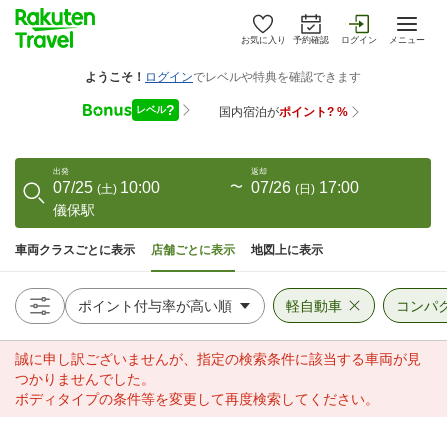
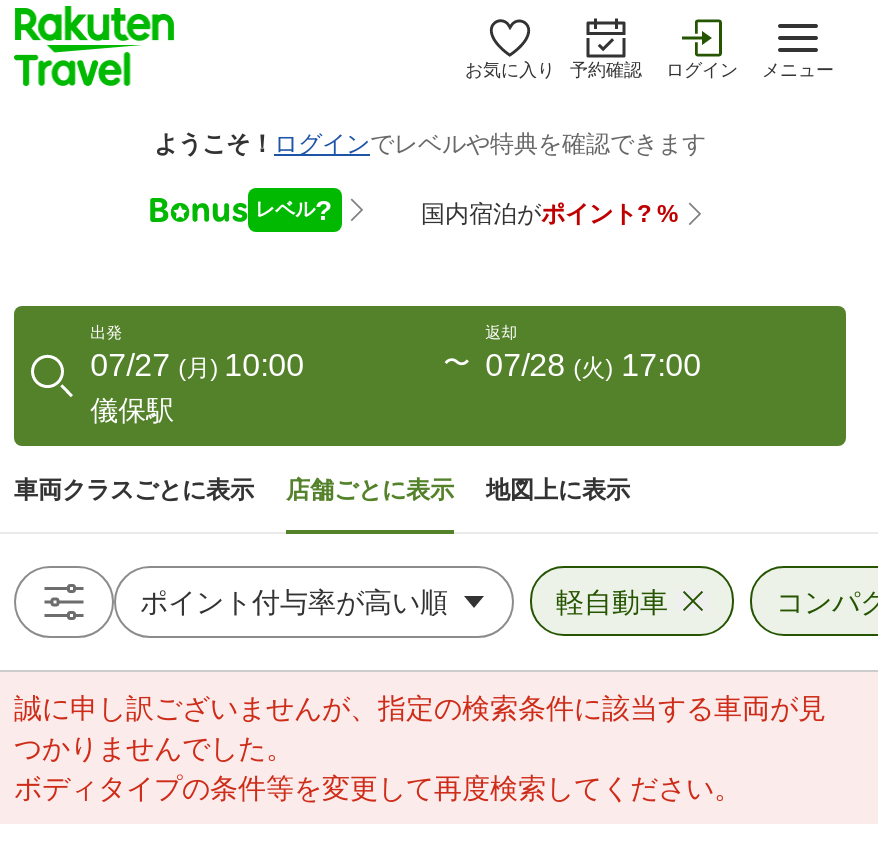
[53,179,160,196] 07/25 (土) 10:00 -> [90,348,304,382] 07/27 (月) 10:00
[251,179,359,196] 07/26 (日) 17:00 -> [485,348,701,382] 07/28 (火) 17:00

